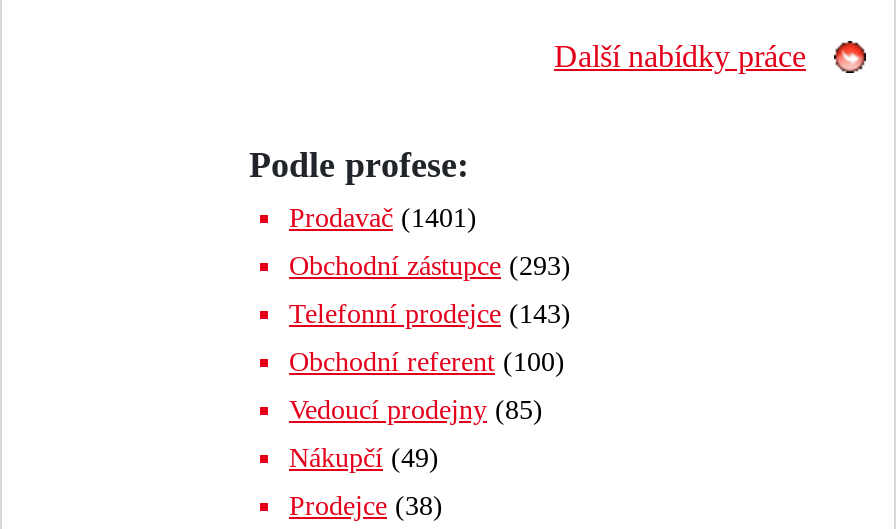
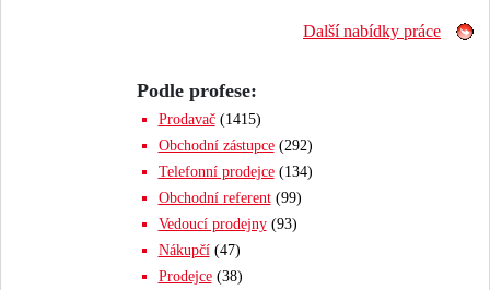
[289,203,477,233] Prodavač (1401) -> [158,111,261,127] Prodavač (1415)
[289,251,571,281] Obchodní zástupce (293) -> [158,137,312,154] Obchodní zástupce (292)
[289,299,571,329] Telefonní prodejce (143) -> [158,163,312,180] Telefonní prodejce (134)
[289,347,565,377] Obchodní referent (100) -> [158,189,301,206] Obchodní referent (99)
[289,395,543,425] Vedoucí prodejny (85) -> [158,216,297,232] Vedoucí prodejny (93)
[289,443,439,473] Nákupčí (49) -> [158,242,240,258] Nákupčí (47)

